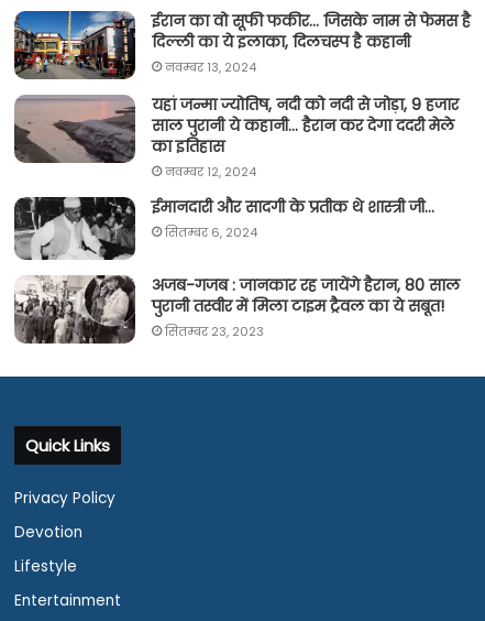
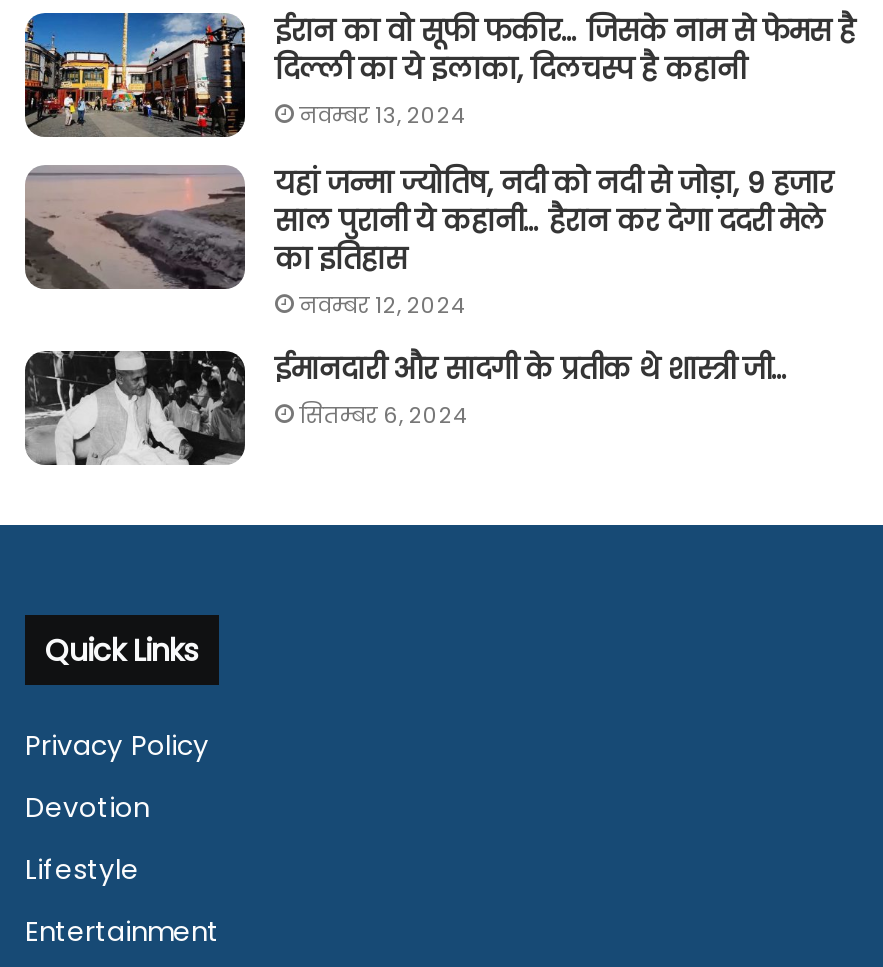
[14,274,460,345] [image] | अजब-गजब : जानकार रह जायेंगे हैरान, 80 साल | पुरानी तस्वीर में मिला टाइम ट्रैवल का ये सबूत! | सितम्बर 23, 2023 -> none

